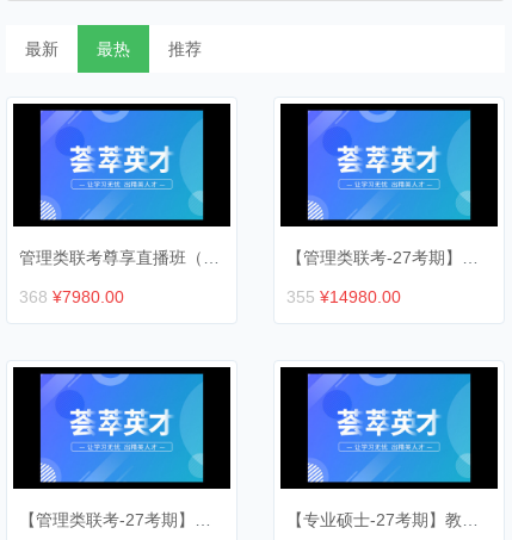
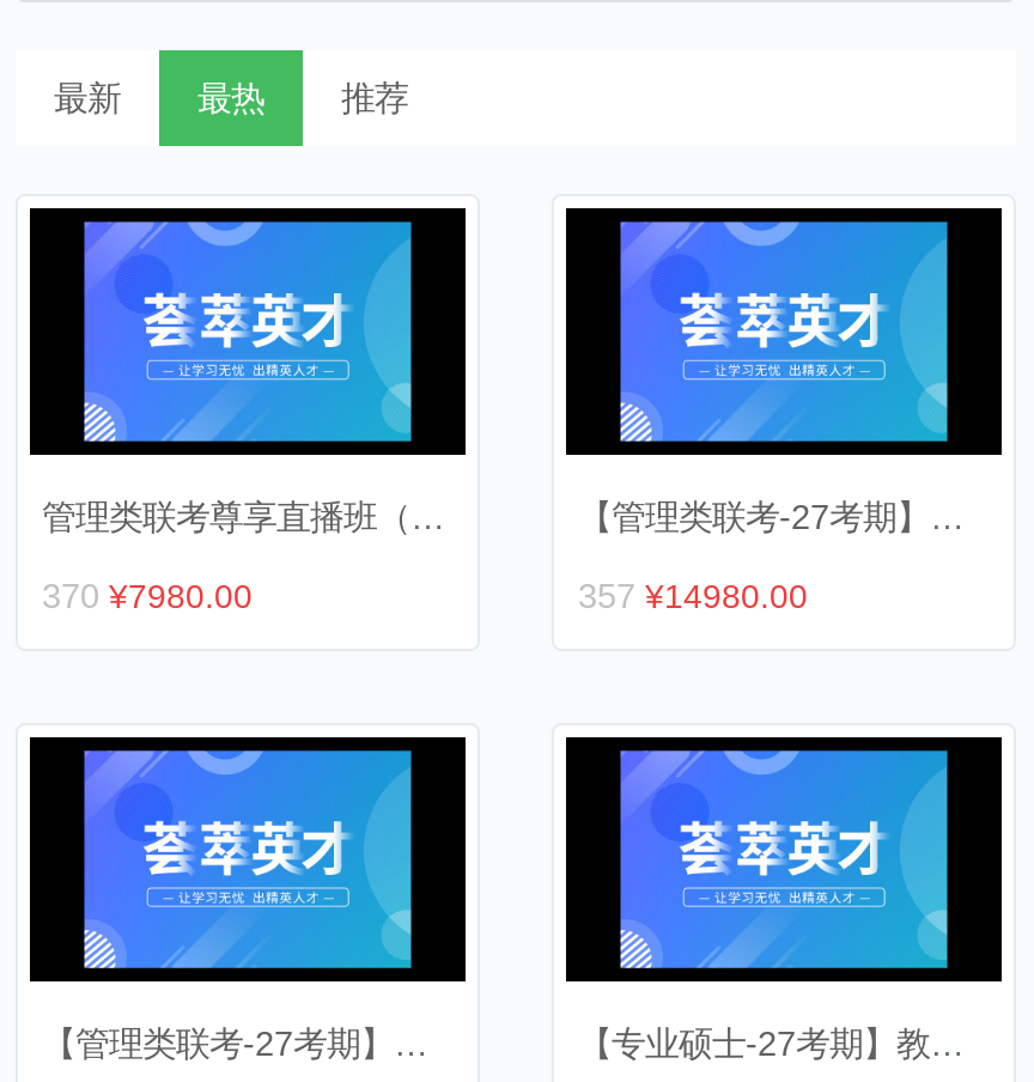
[19,287,124,306] 368 ¥7980.00 -> [42,576,253,614] 370 ¥7980.00
[286,287,401,306] 355 ¥14980.00 -> [578,576,808,614] 357 ¥14980.00

